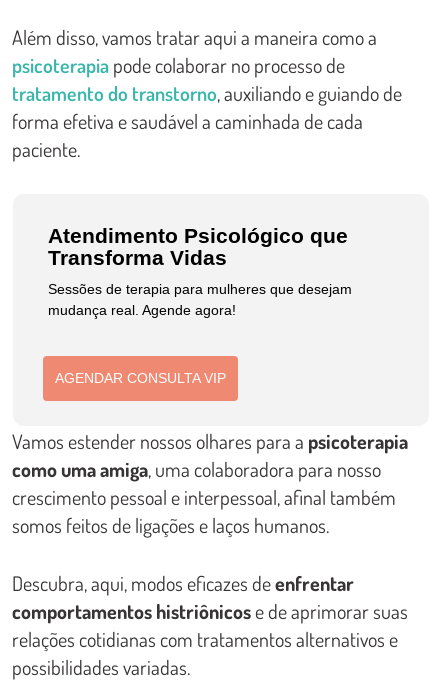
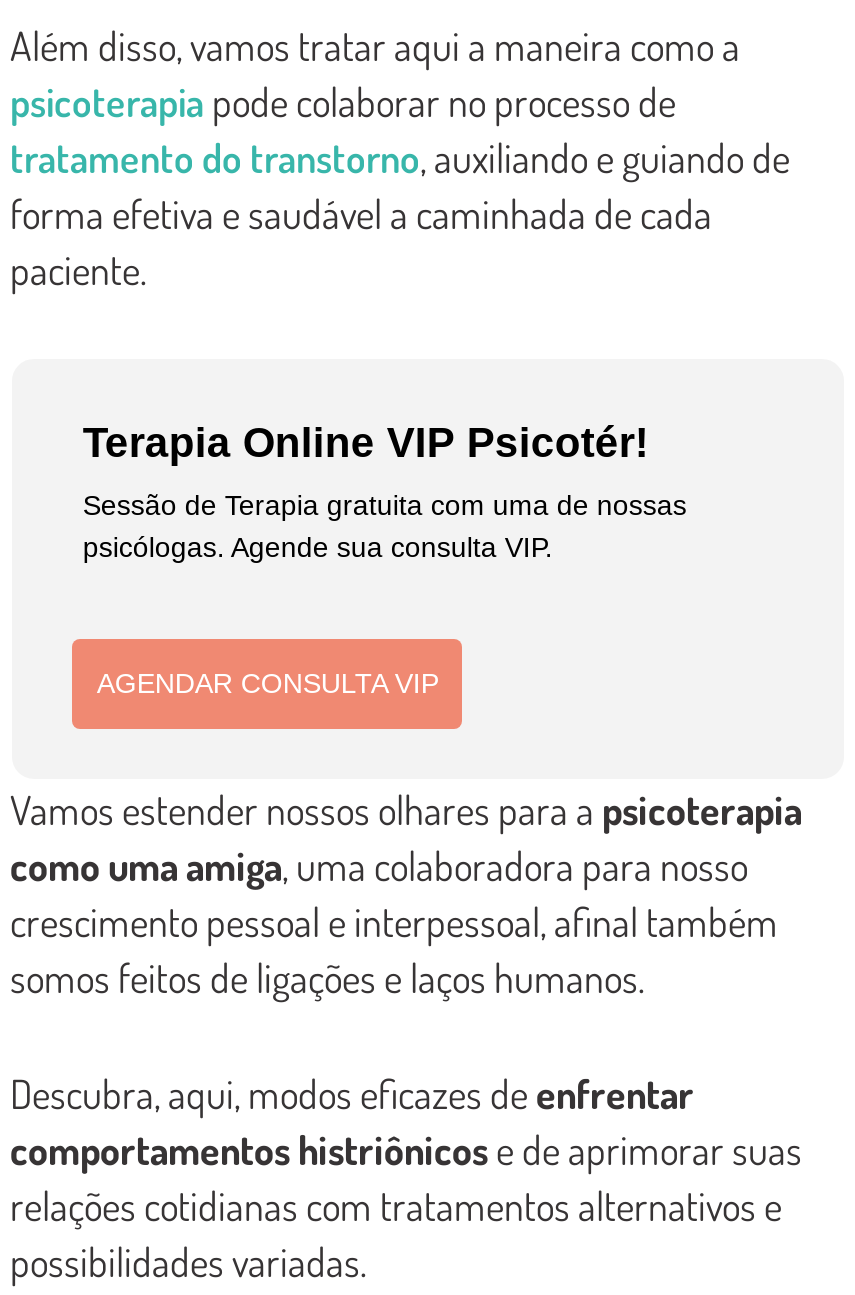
[48,224,348,269] Atendimento Psicológico que | Transforma Vidas -> [83,418,649,464] Terapia Online VIP Psicotér!
[48,281,352,318] Sessões de terapia para mulheres que desejam | mudança real. Agende agora! -> [83,488,687,562] Sessão de Terapia gratuita com uma de nossas | psicólogas. Agende sua consulta VIP.

